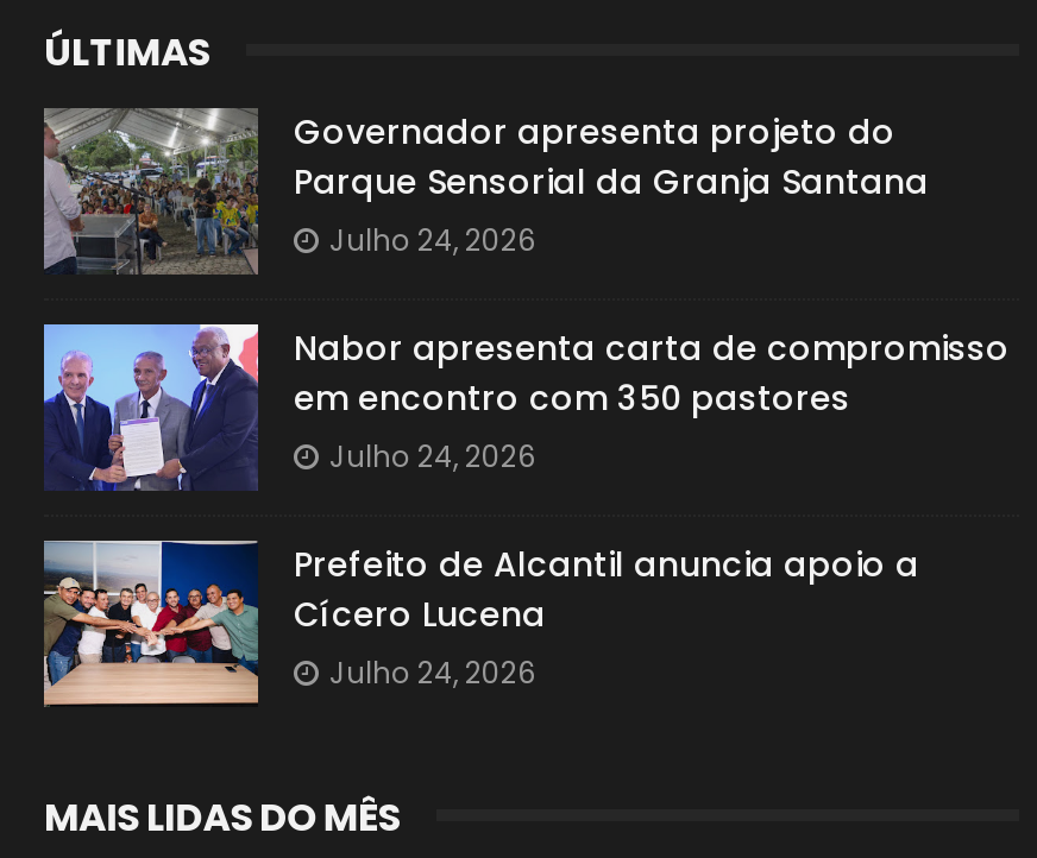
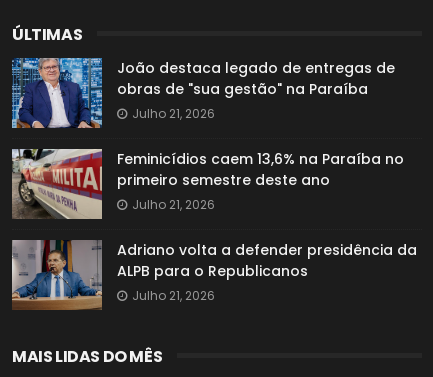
[42,106,929,277] [image] | Governador apresenta projeto do | Parque Sensorial da Granja Santana | Julho 24, 2026 -> [11,57,395,129] [image] | João destaca legado de entregas de | obras de "sua gestão" na Paraíba | Julho 21, 2026
[42,322,1010,491] [image] | Nabor apresenta carta de compromisso | em encontro com 350 pastores | Julho 24, 2026 -> [11,148,404,220] [image] | Feminicídios caem 13,6% na Paraíba no | primeiro semestre deste ano | Julho 21, 2026
[42,538,919,707] [image] | Prefeito de Alcantil anuncia apoio a | Cícero Lucena | Julho 24, 2026 -> [11,239,417,310] [image] | Adriano volta a defender presidência da | ALPB para o Republicanos | Julho 21, 2026

